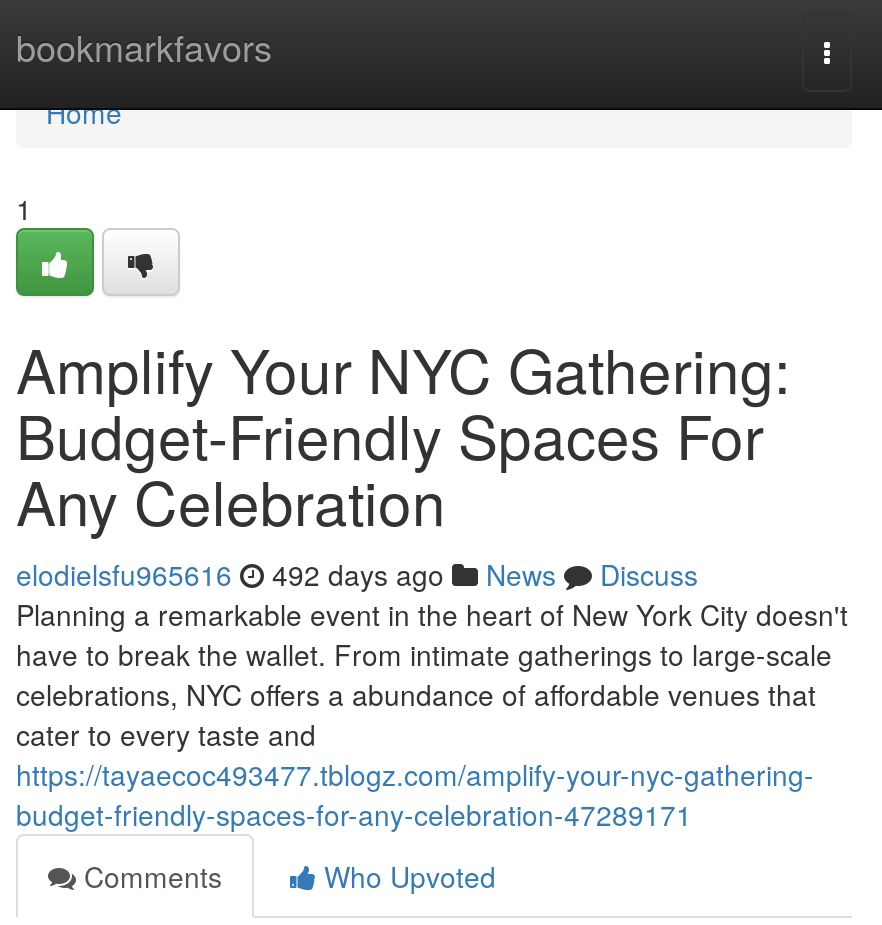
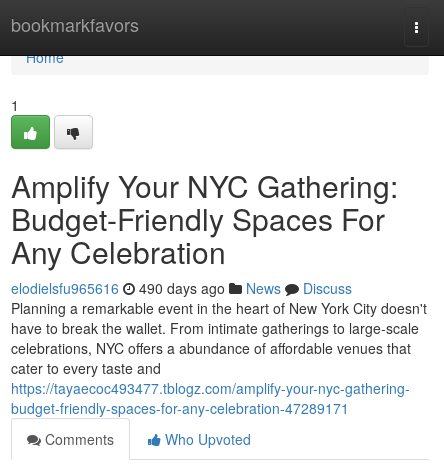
[16,554,698,594] elodielsfu965616 492 days ago News Discuss -> [11,278,352,298] elodielsfu965616 490 days ago News Discuss

